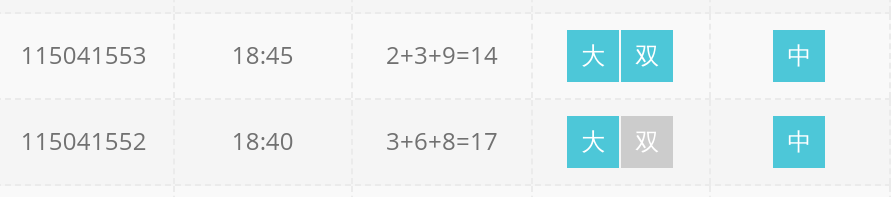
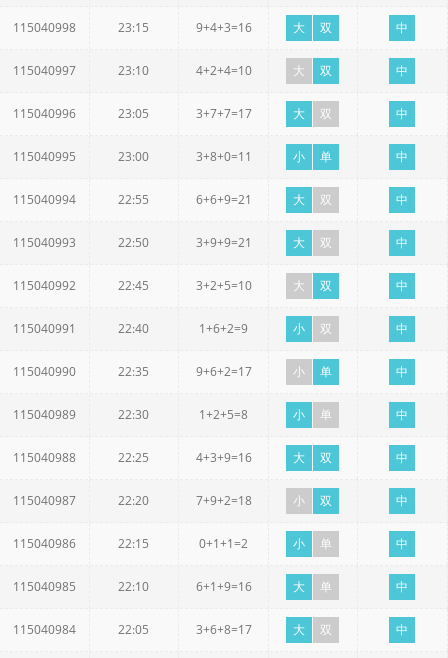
[21,38,147,72] 115041553 -> [13,19,76,36] 115040998
[232,38,294,72] 18:45 -> [118,19,149,36] 23:15
[386,38,498,72] 2+3+9=14 -> [195,19,251,36] 9+4+3=16
[21,124,294,158] 115041552 | 18:40 -> [13,62,408,638] 115040997 | 23:10 | 4+2+4=10 | 大 | 双 | 中 | 115040996 | 23:05 | 3+7+7=17 | 大 | 双 | 中 | 115040995 | 23:00 | 3+8+0=11 | 小 | 单 | 中 | 115040994 | 22:55 | 6+6+9=21 | 大 | 双 | 中 | 115040993 | 22:50 | 3+9+9=21 | 大 | 双 | 中 | 115040992 | 22:45 | 3+2+5=10 | 大 | 双 | 中 | 115040991 | 22:40 | 1+6+2=9 | 小 | 双 | 中 | 115040990 | 22:35 | 9+6+2=17 | 小 | 单 | 中 | 115040989 | 22:30 | 1+2+5=8 | 小 | 单 | 中 | 115040988 | 22:25 | 4+3+9=16 | 大 | 双 | 中 | 115040987 | 22:20 | 7+9+2=18 | 小 | 双 | 中 | 115040986 | 22:15 | 0+1+1=2 | 小 | 单 | 中 | 115040985 | 22:10 | 6+1+9=16 | 大 | 单 | 中 | 115040984 | 22:05

